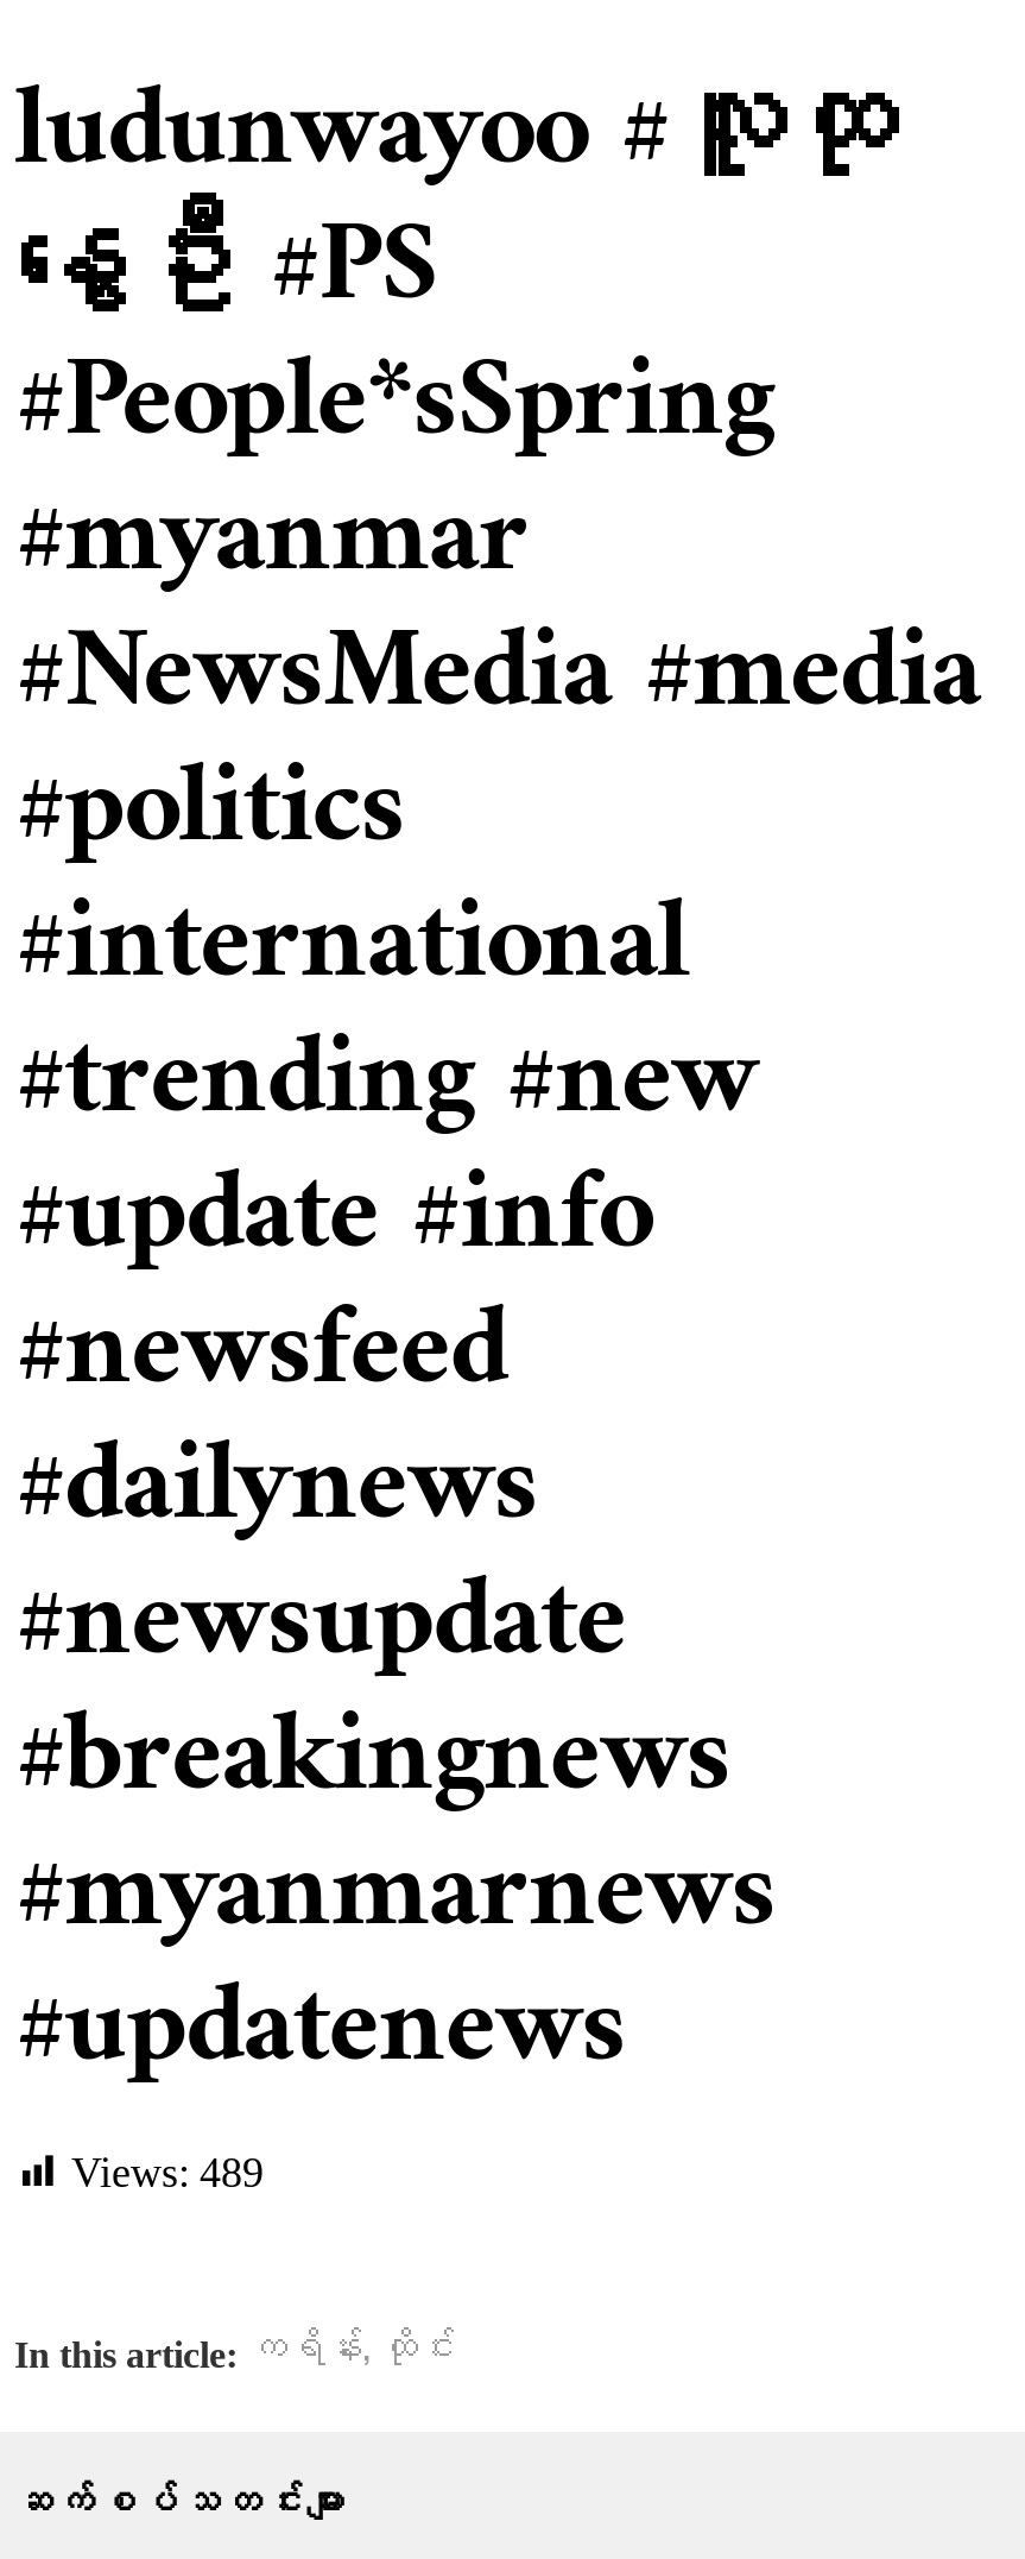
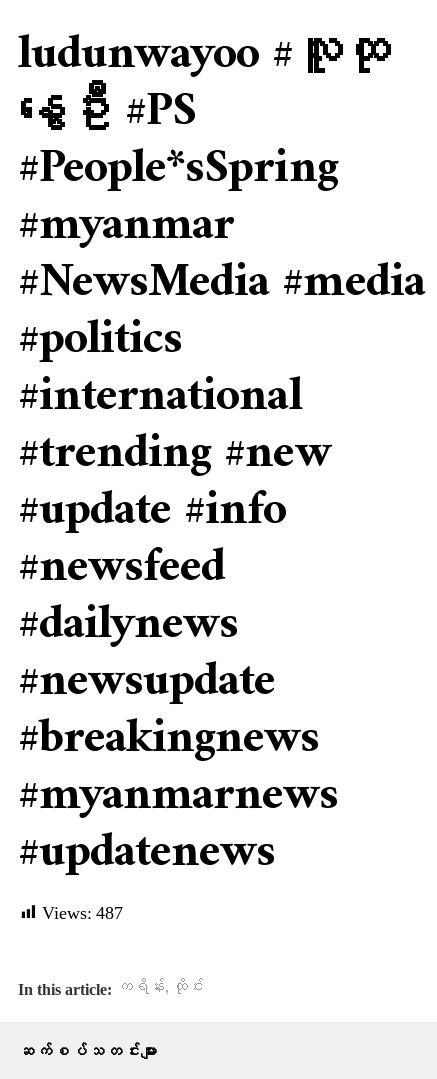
[71,2150,264,2197] Views: 489 -> [42,903,123,923] Views: 487

